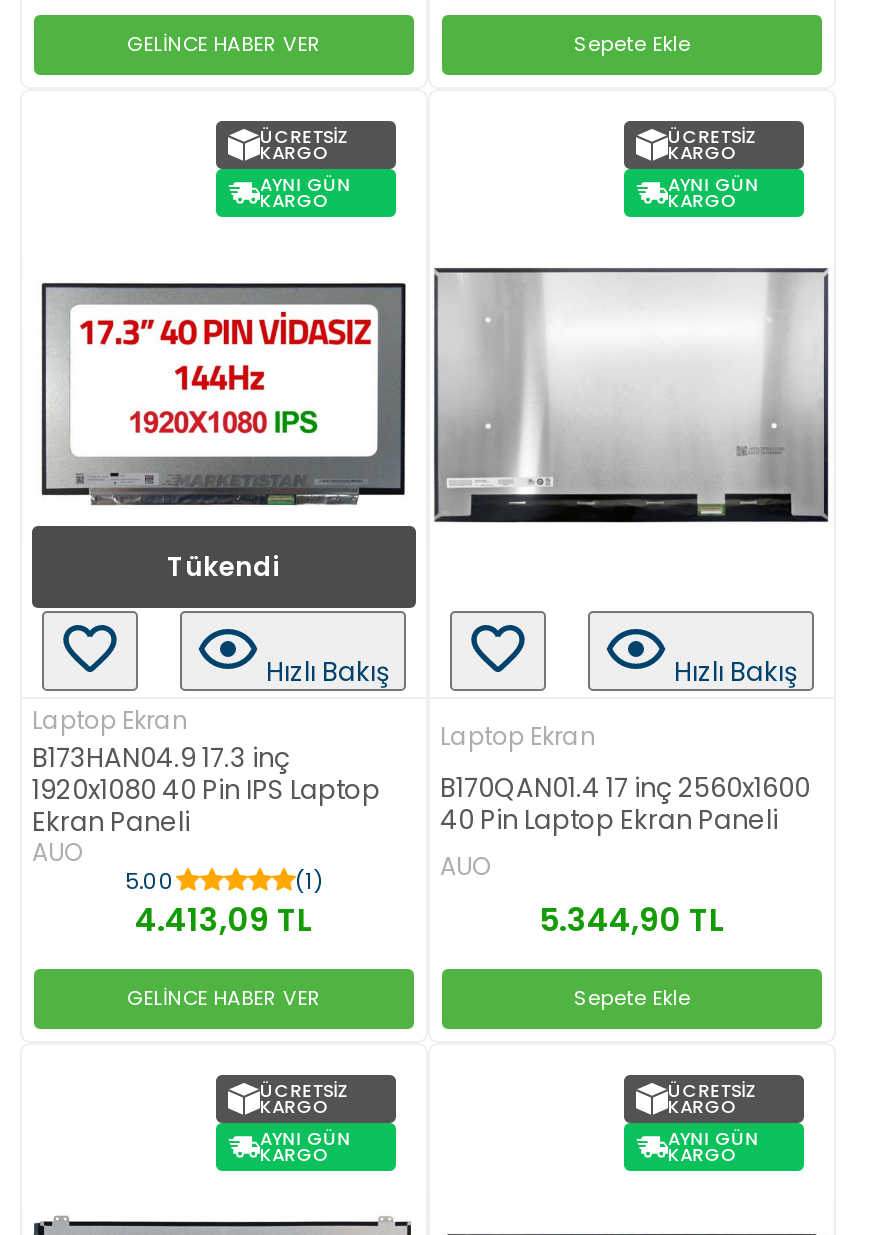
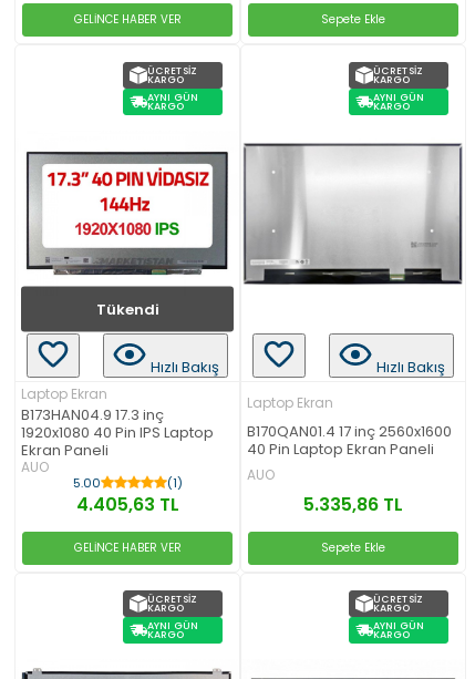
[135,897,313,943] 4.413,09 TL -> [76,492,179,517] 4.405,63 TL
[539,897,725,943] 5.344,90 TL -> [303,492,403,517] 5.335,86 TL

